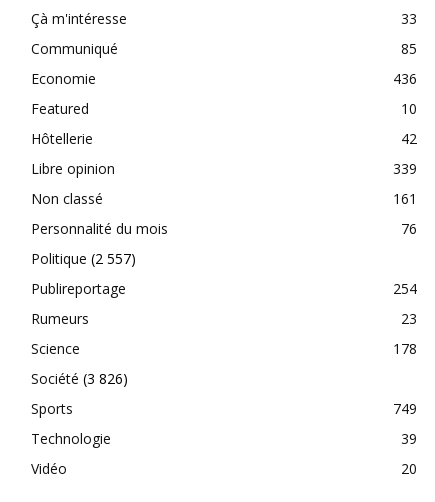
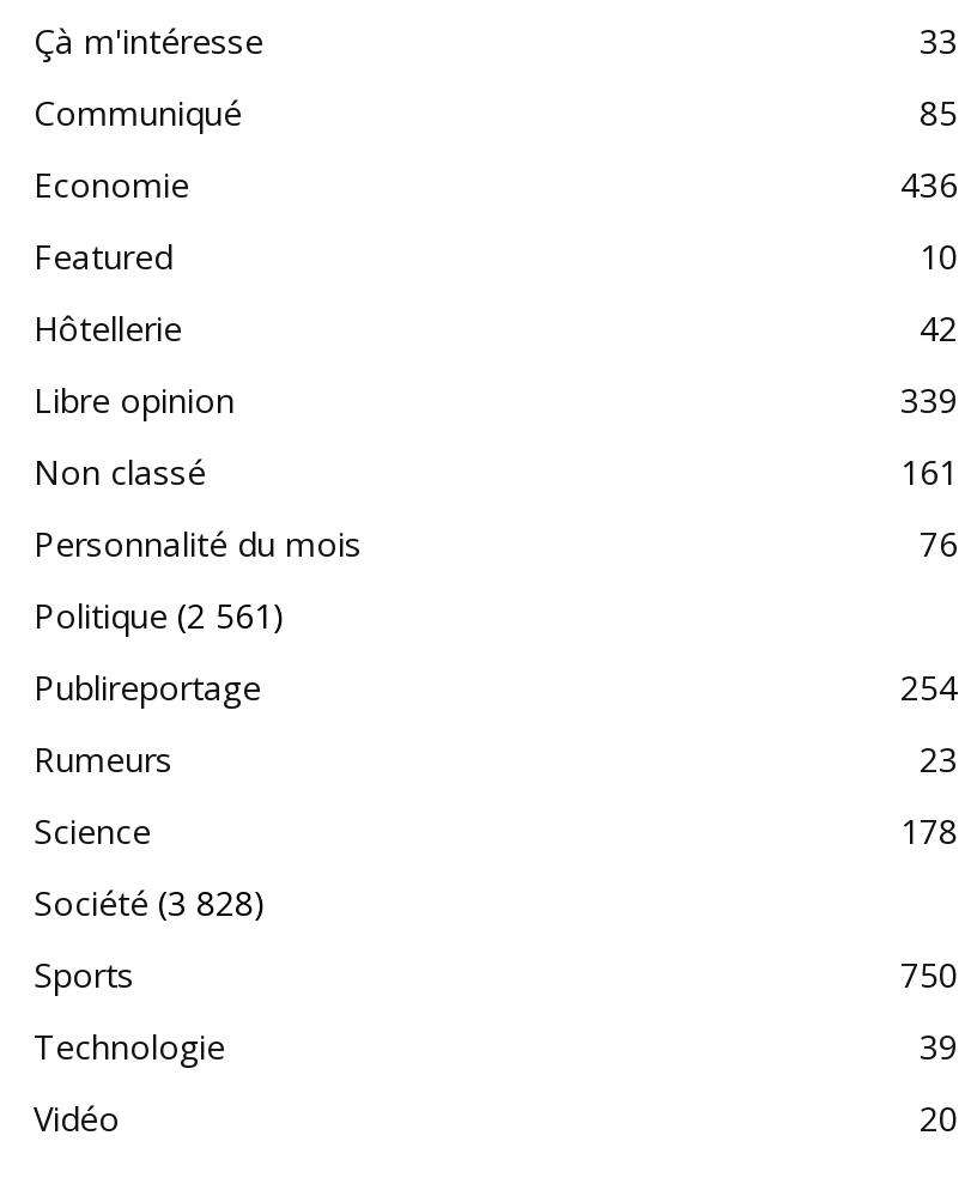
[31,249,136,268] Politique (2 557) -> [34,592,285,638] Politique (2 561)
[31,369,128,388] Société (3 826) -> [34,880,266,925] Société (3 828)
[393,399,417,418] 749 -> [900,951,958,997] 750

